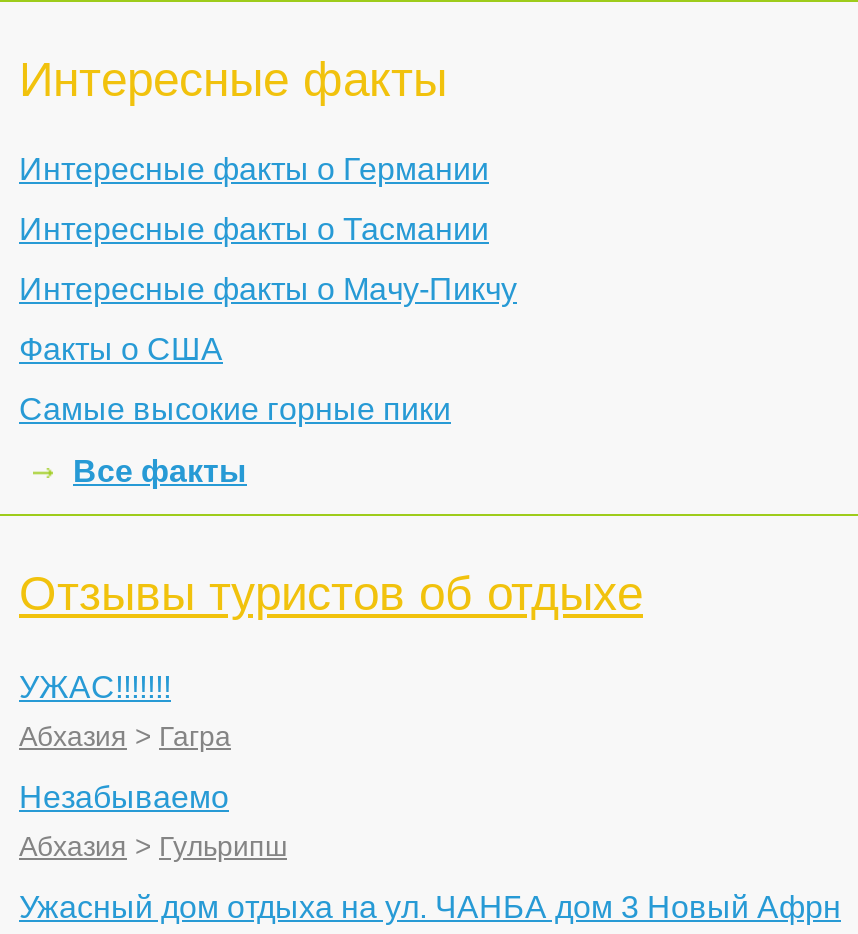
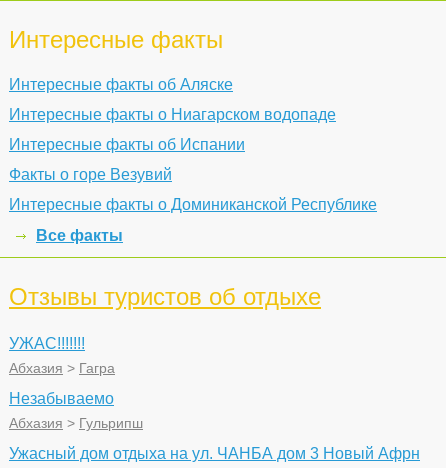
[19,152,489,186] Интересные факты о Германии -> [9,76,233,93] Интересные факты об Аляске
[19,212,489,246] Интересные факты о Тасмании -> [9,106,336,123] Интересные факты о Ниагарском водопаде
[19,272,517,306] Интересные факты о Мачу-Пикчу -> [9,136,245,153] Интересные факты об Испании
[19,332,223,366] Факты о США -> [9,166,172,183] Факты о горе Везувий
[19,392,451,426] Самые высокие горные пики -> [9,196,377,213] Интересные факты о Доминиканской Республике

